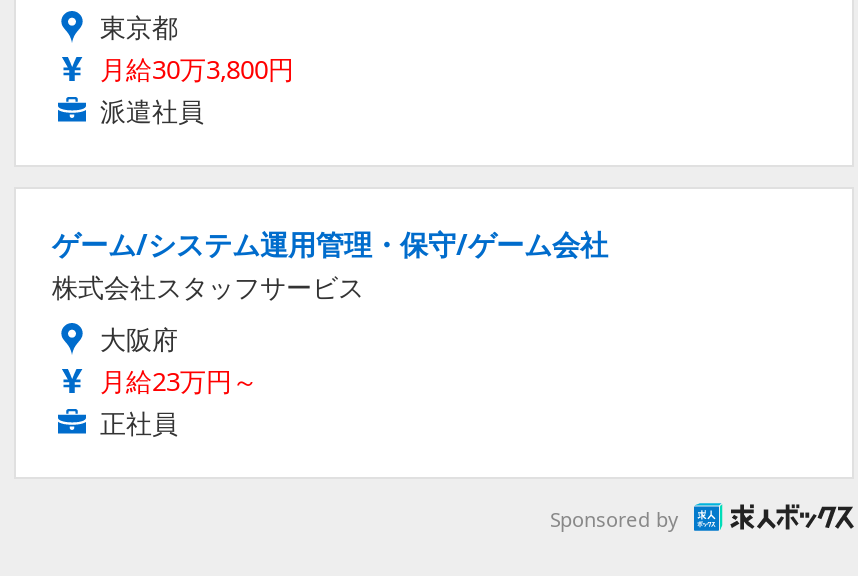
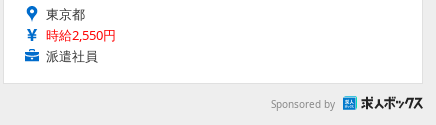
[100,51,294,87] 月給30万3,800円 -> [46,26,116,44] 時給2,550円
[52,225,608,441] ゲーム/システム運用管理・保守/ゲーム会社 | 株式会社スタッフサービス | 大阪府 | 月給23万円～ | 正社員 -> none

